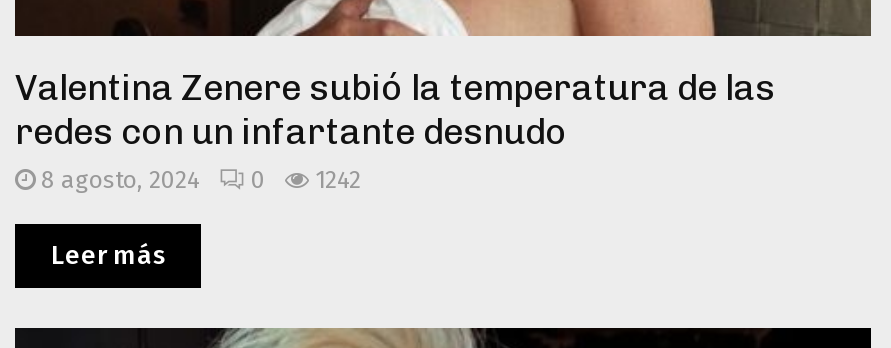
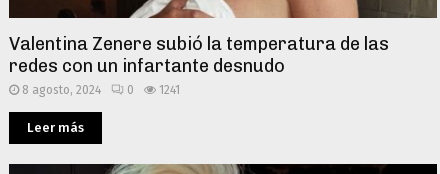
[41,167,361,195] 8 agosto, 2024 0 1242 -> [22,83,180,97] 8 agosto, 2024 0 1241

